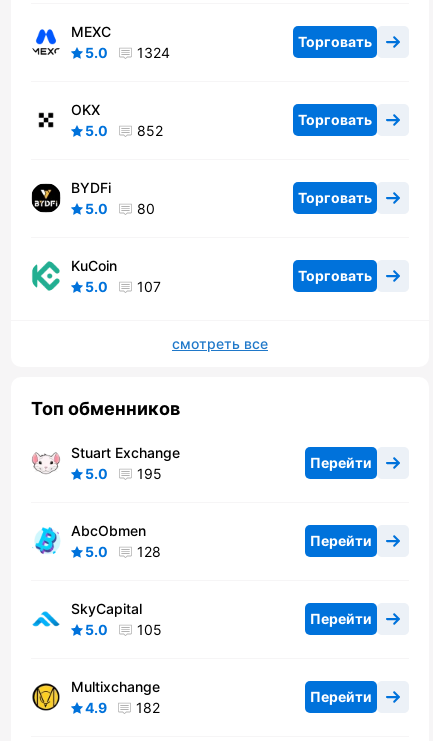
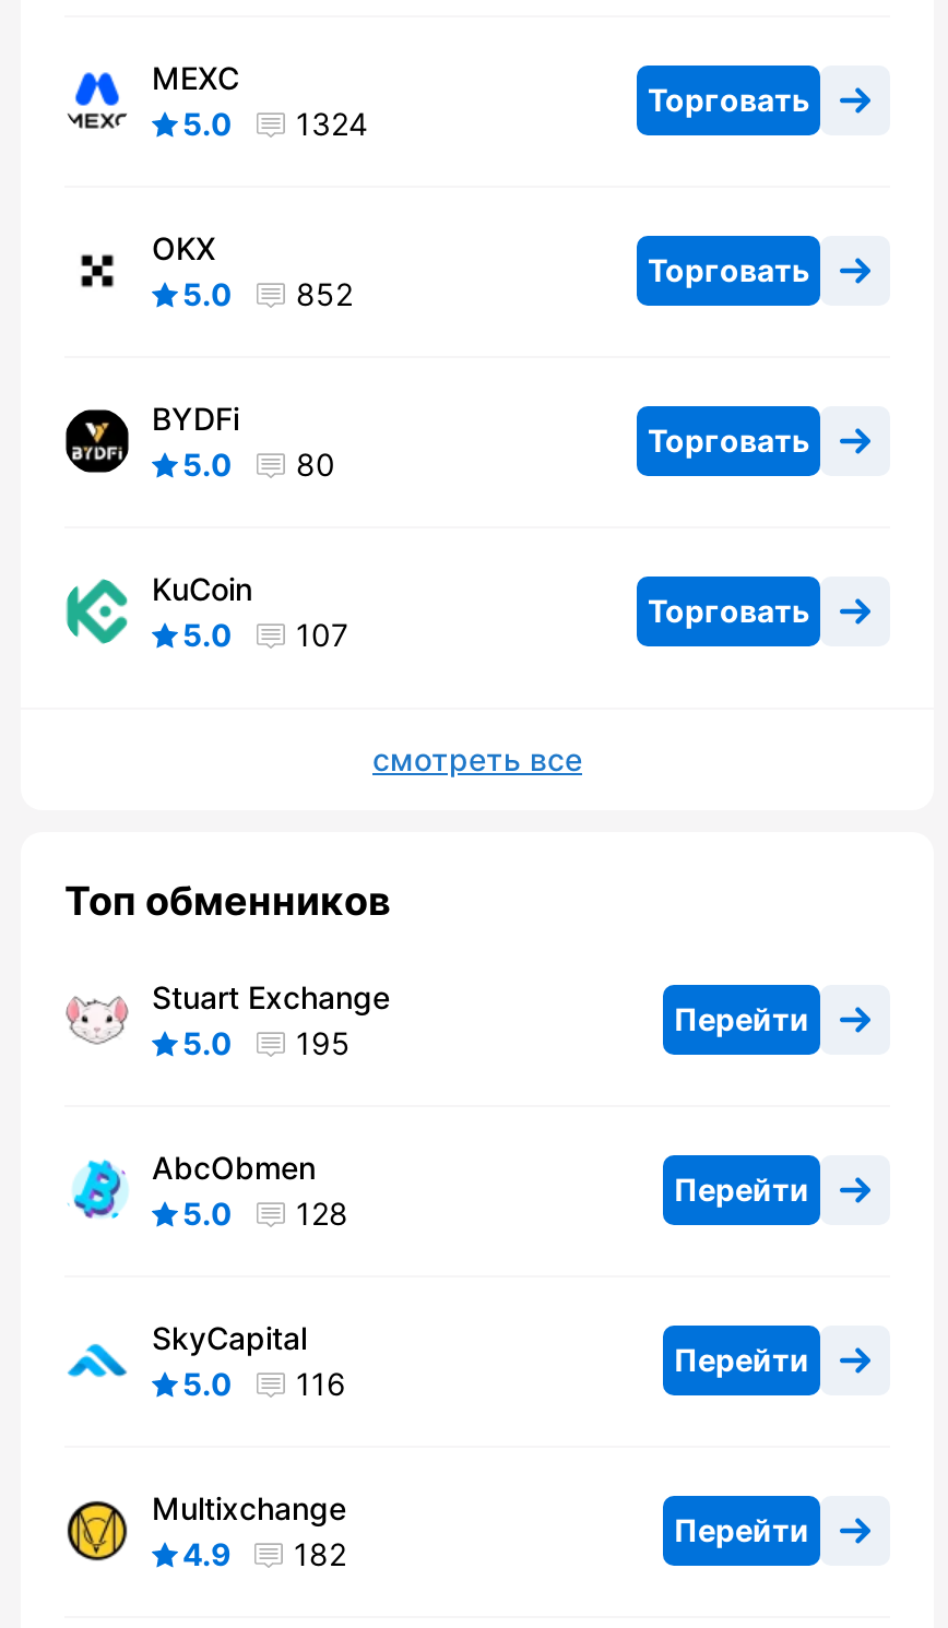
[85,621,162,638] 5.0 105 -> [182,1365,346,1402] 5.0 116

